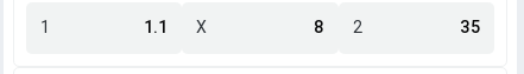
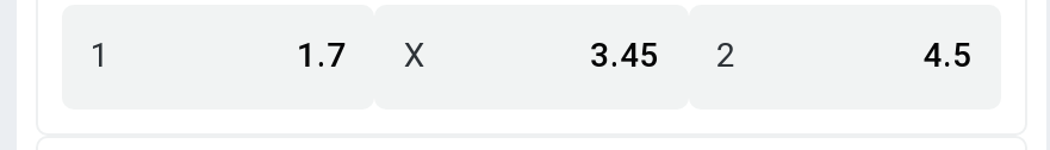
[143,18,207,36] 1.1 X -> [297,36,426,74] 1.7 X
[314,18,362,36] 8 2 -> [590,36,736,74] 3.45 2
[460,18,480,36] 35 -> [923,36,973,74] 4.5

